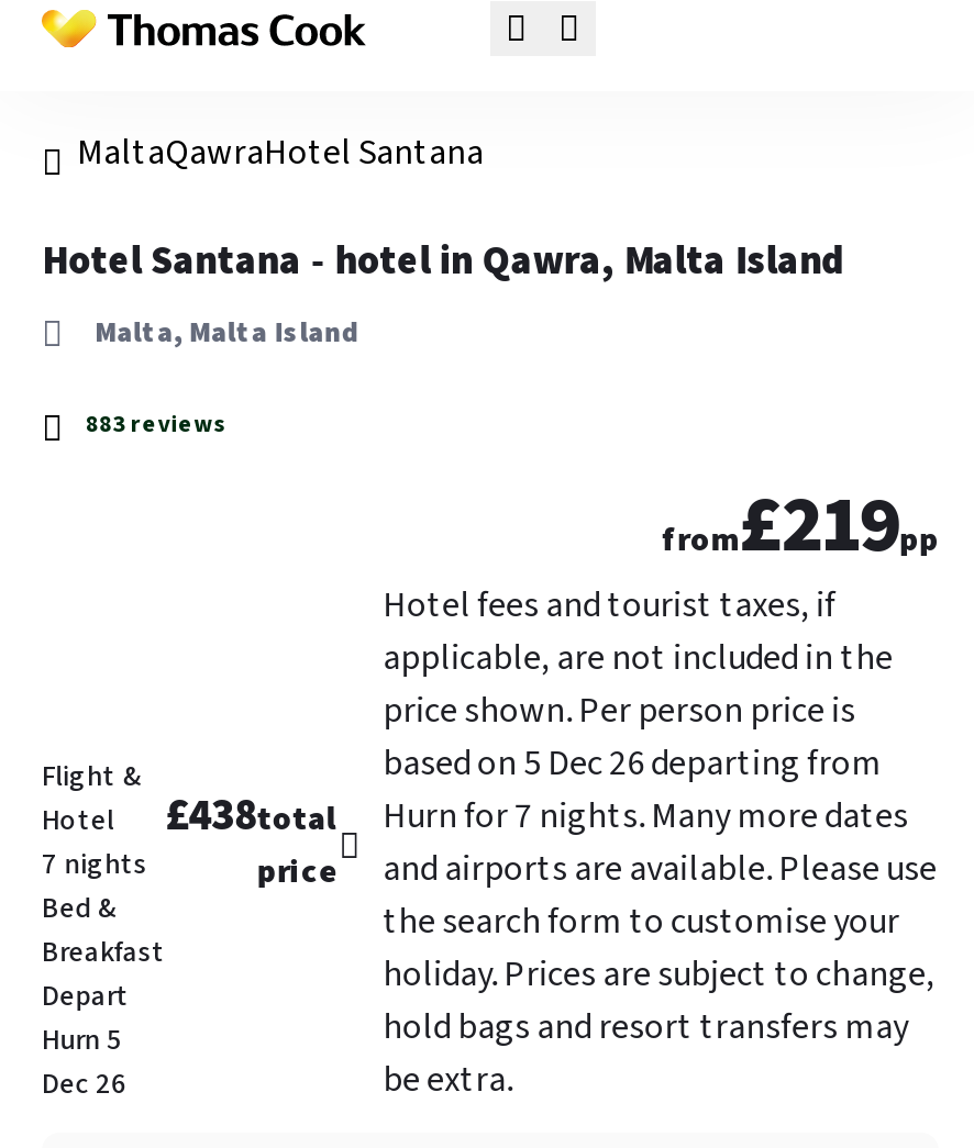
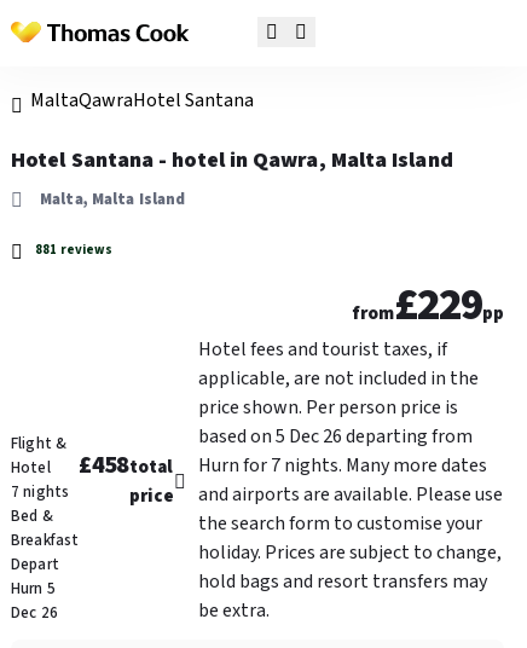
[86,408,227,441] 883 reviews -> [35,241,113,259] 881 reviews
[661,469,939,581] from£219pp -> [351,275,504,336] from£229pp
[42,786,908,847] Hotel £438total Hurn for 7 nights. Many more dates -> [11,449,487,482] Hotel £458total Hurn for 7 nights. Many more dates

